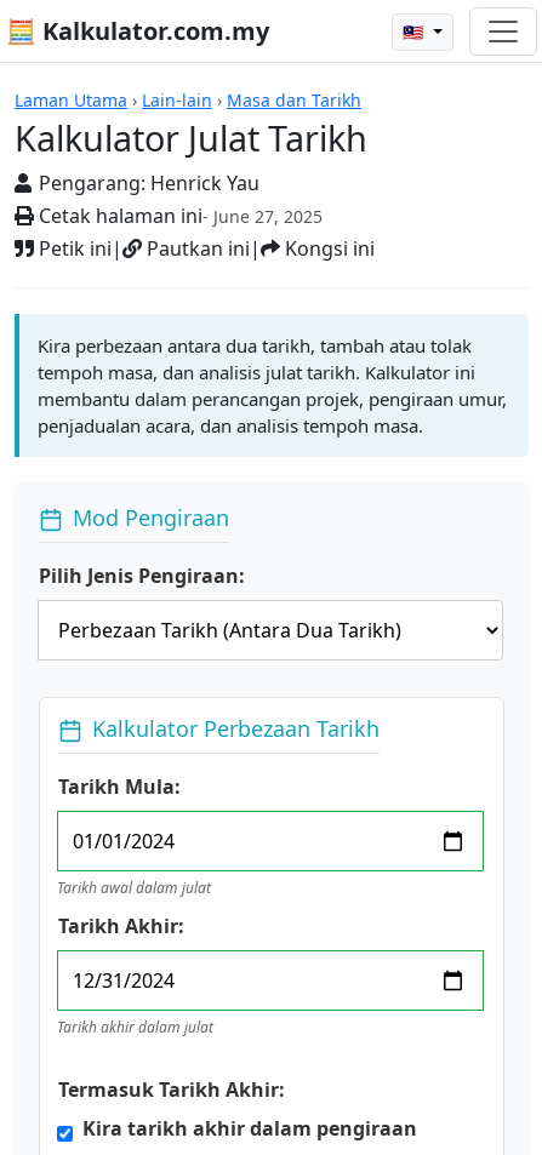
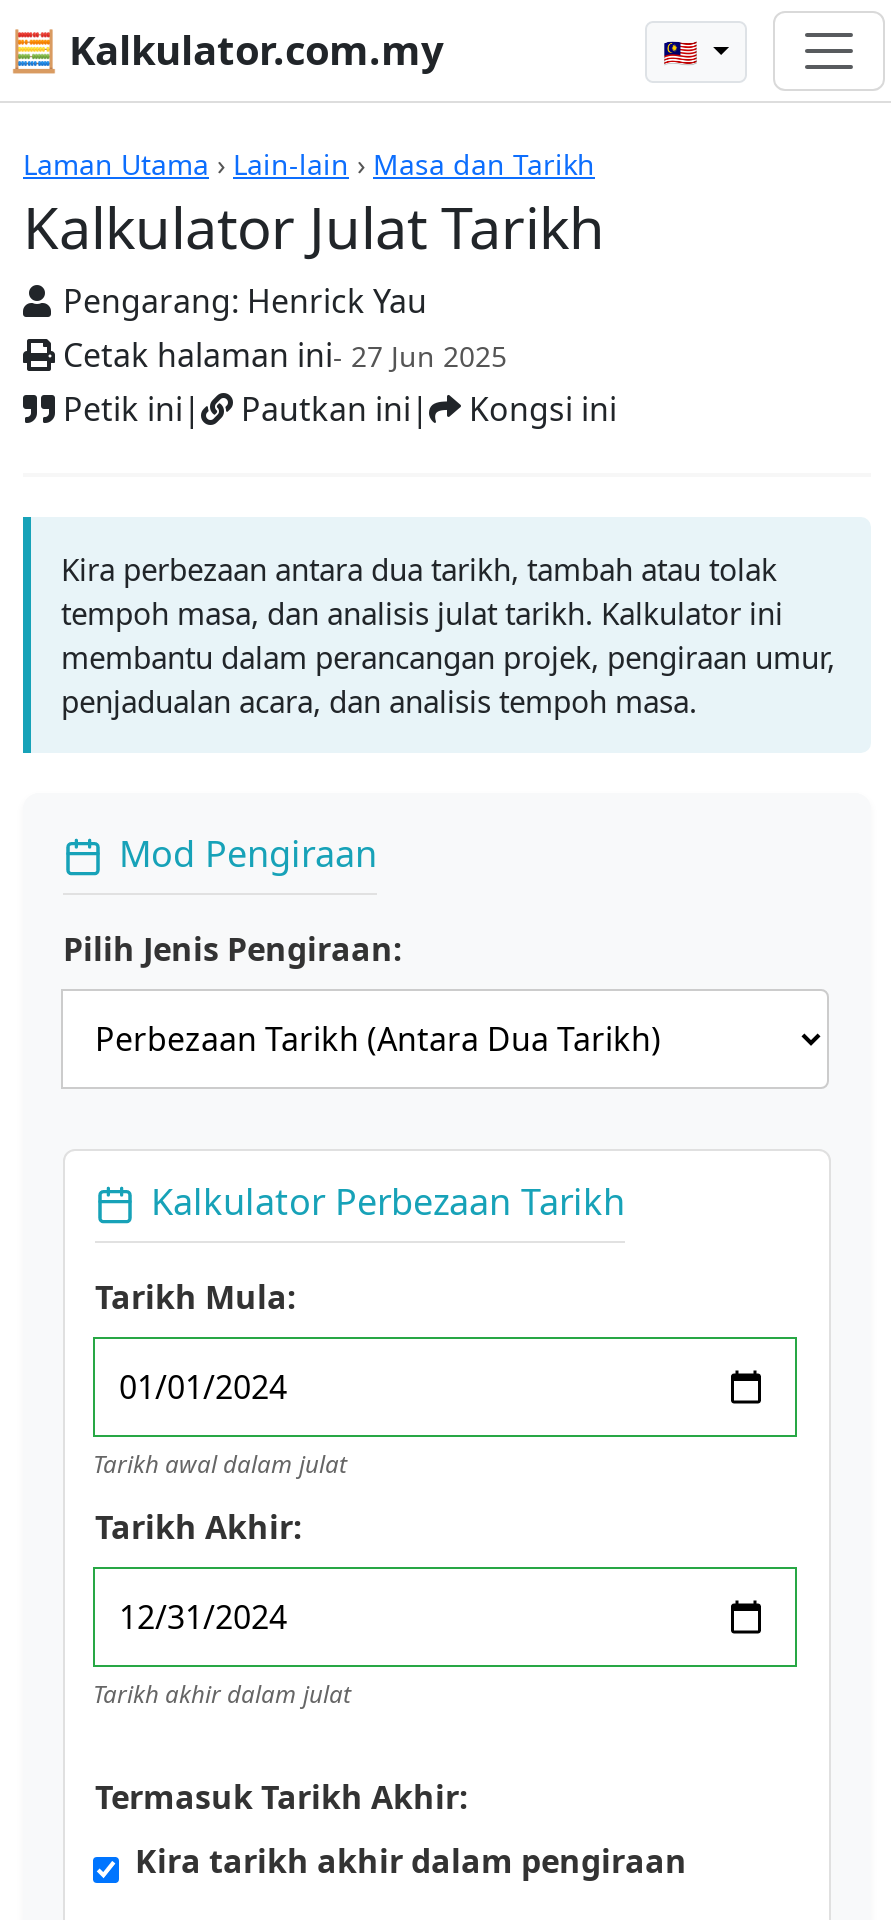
[34,202,323,229] Cetak halaman ini - June 27, 2025 -> [55,333,507,377] Cetak halaman ini - 27 Jun 2025

